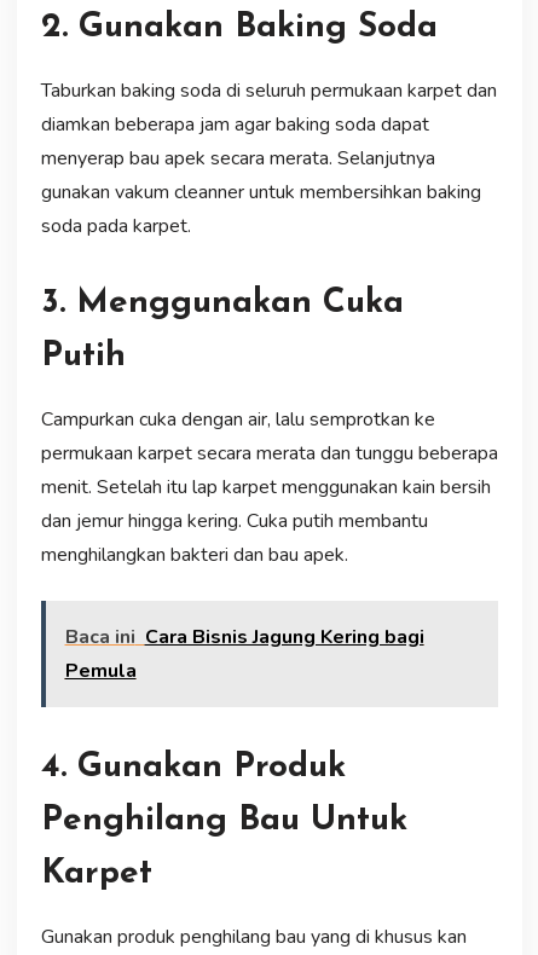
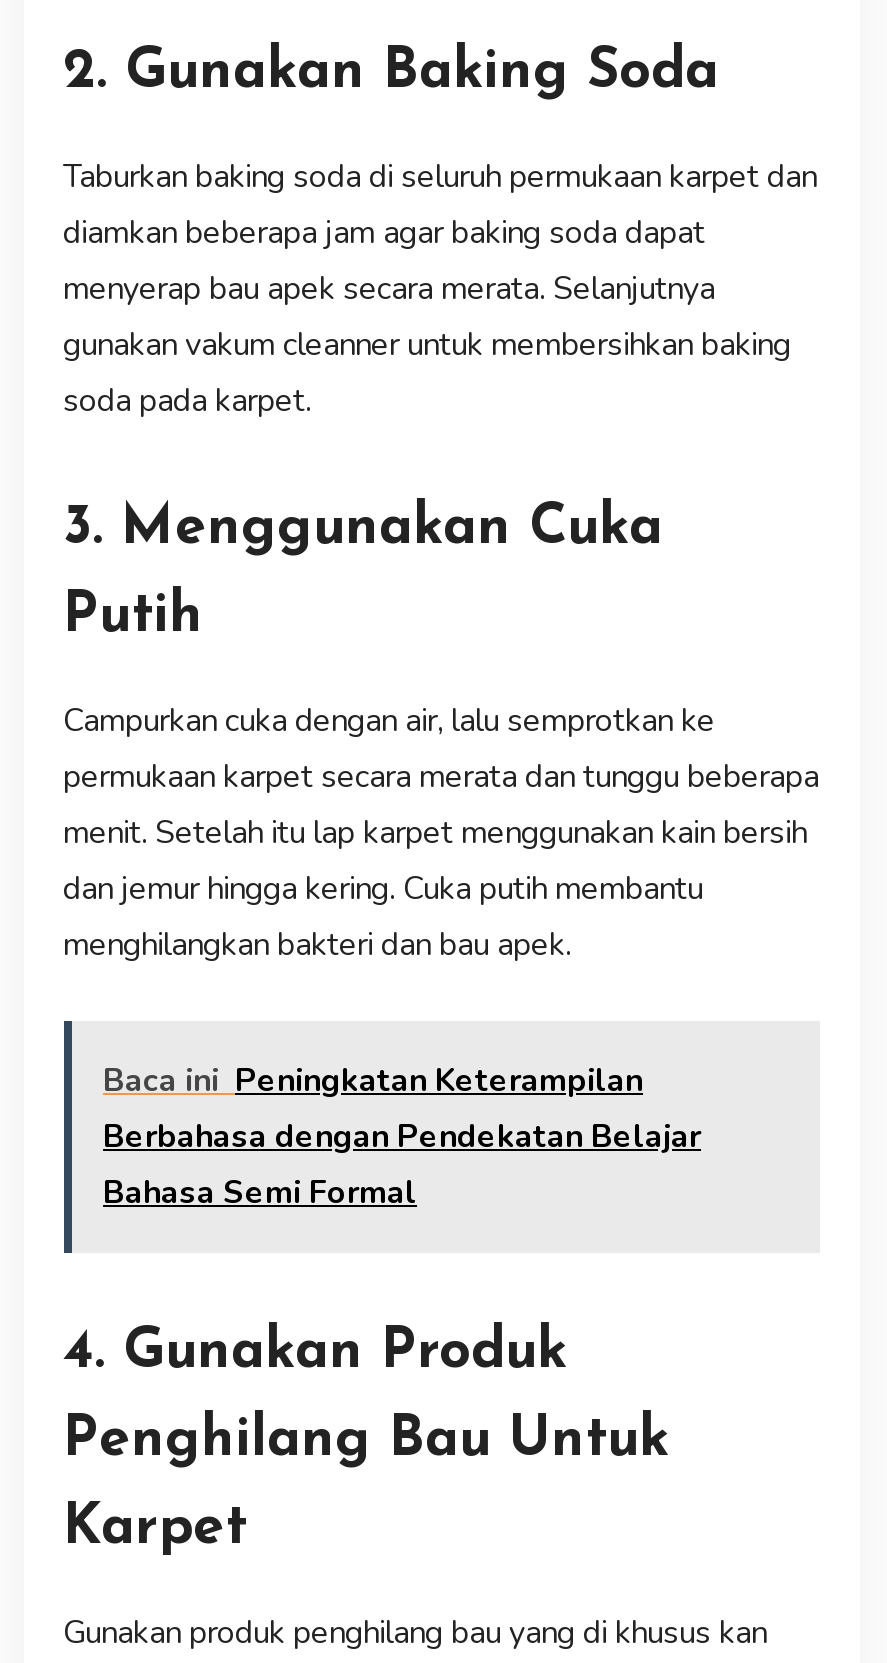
[65,624,424,684] Baca ini Cara Bisnis Jagung Kering bagi | Pemula -> [103,1059,701,1215] Baca ini Peningkatan Keterampilan | Berbahasa dengan Pendekatan Belajar | Bahasa Semi Formal

